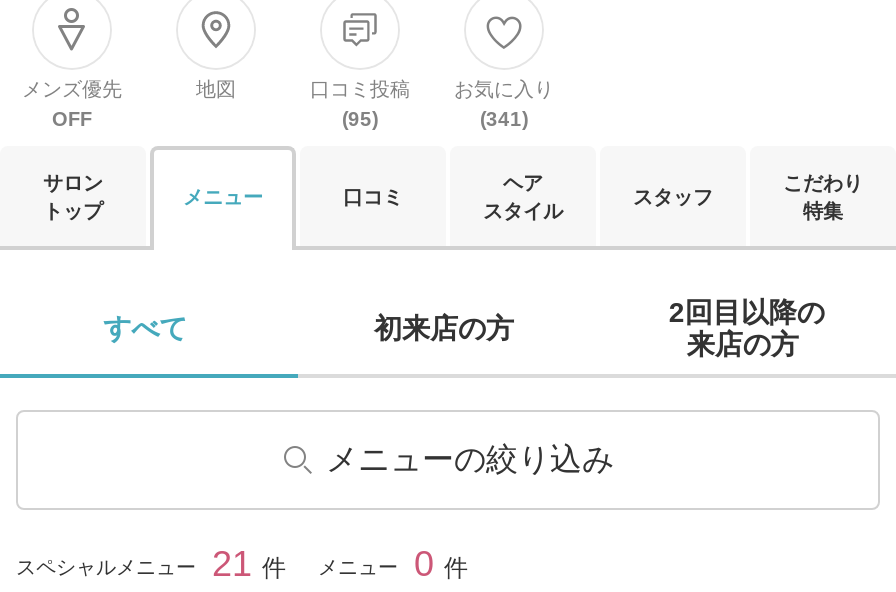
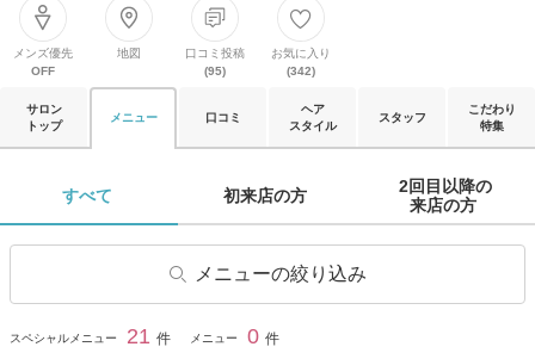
[480,108,528,130] (341) -> [287,64,315,77] (342)

